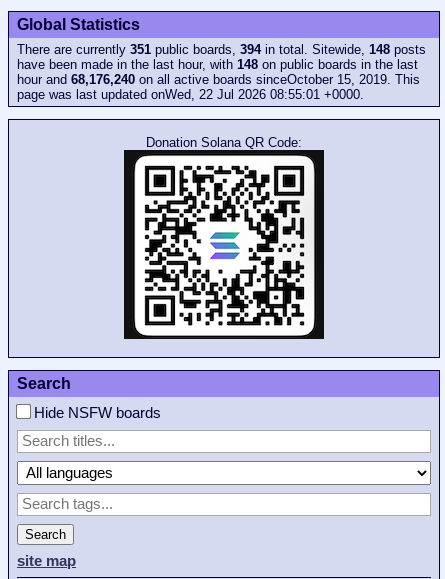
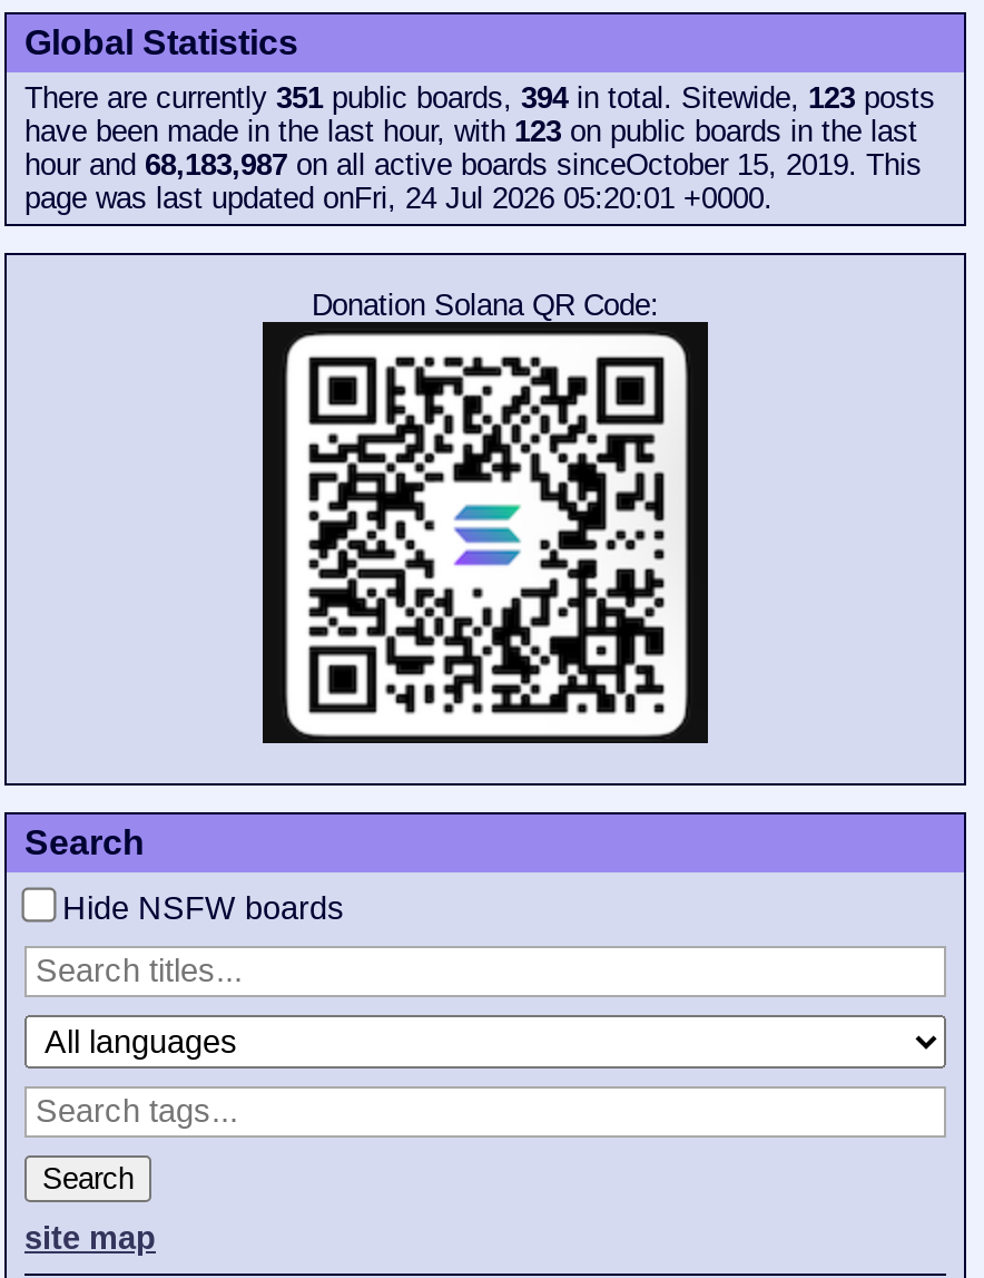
[17,42,426,57] There are currently 351 public boards, 394 in total. Sitewide, 148 posts -> [24,82,935,115] There are currently 351 public boards, 394 in total. Sitewide, 123 posts
[17,57,418,72] have been made in the last hour, with 148 on public boards in the last -> [24,115,917,148] have been made in the last hour, with 123 on public boards in the last
[17,72,420,87] hour and 68,176,240 on all active boards sinceOctober 15, 2019. This -> [24,148,922,182] hour and 68,183,987 on all active boards sinceOctober 15, 2019. This
[17,87,364,102] page was last updated onWed, 22 Jul 2026 08:55:01 +0000. -> [24,182,773,215] page was last updated onFri, 24 Jul 2026 05:20:01 +0000.

